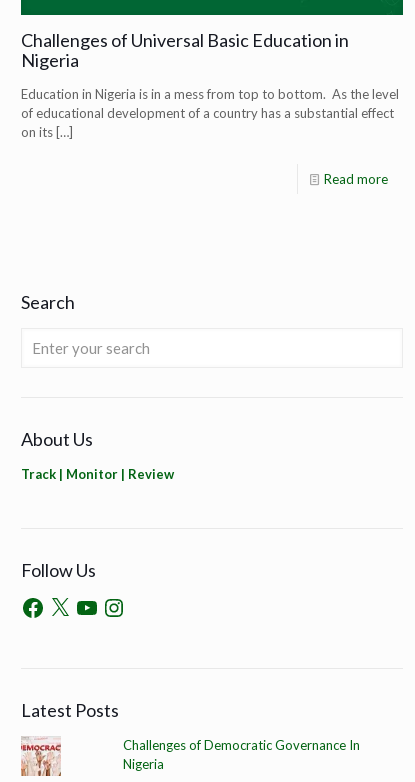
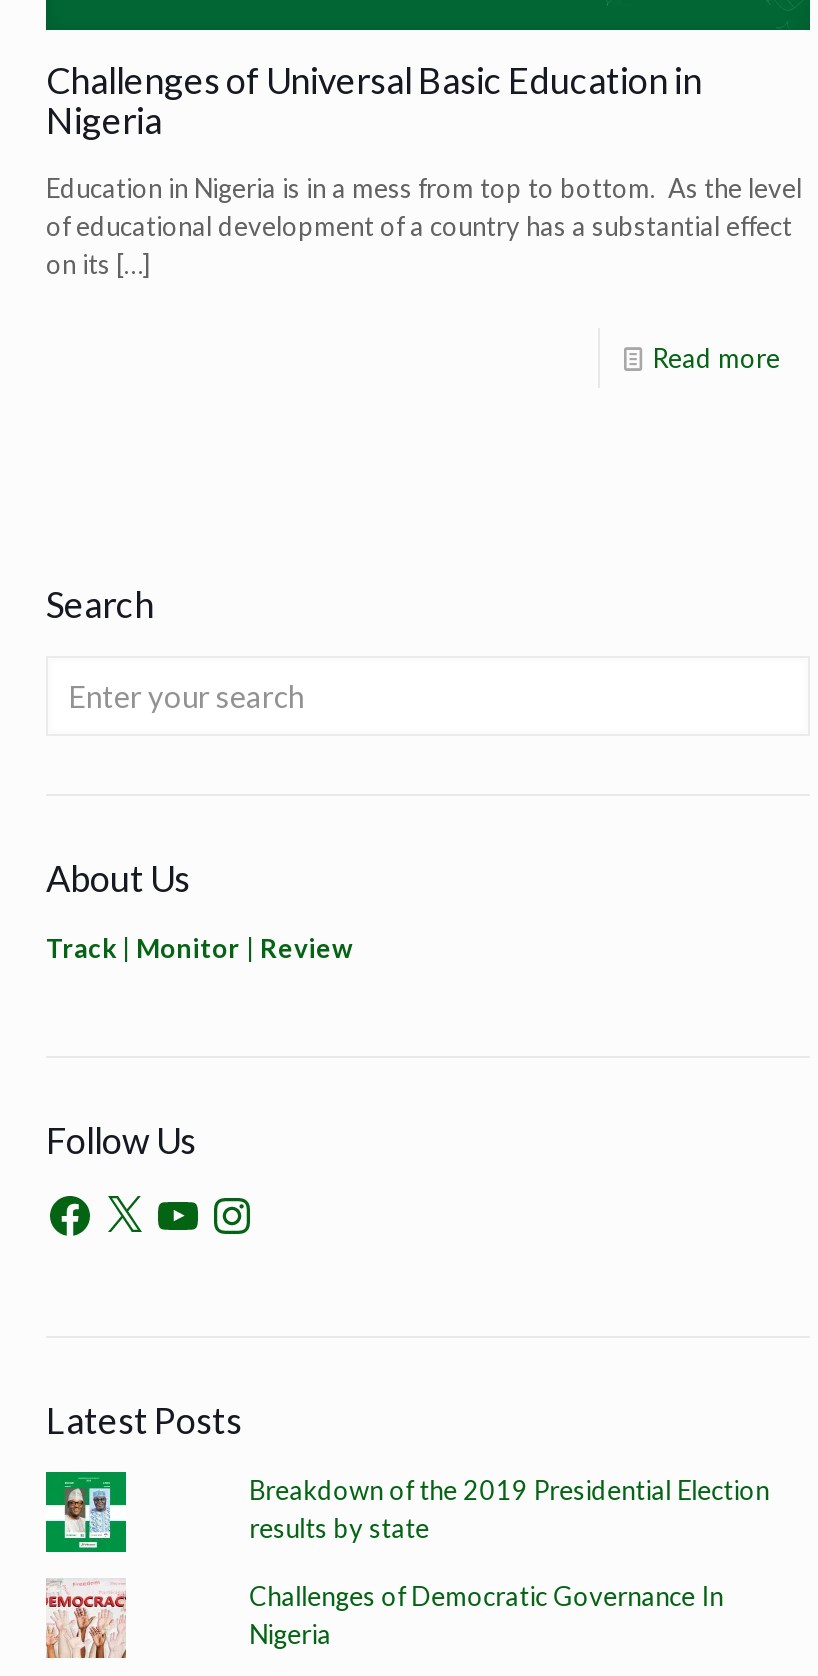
none -> [44,1470,128,1554] [image]
none -> [249,1474,769,1544] Breakdown of the 2019 Presidential Election | results by state

